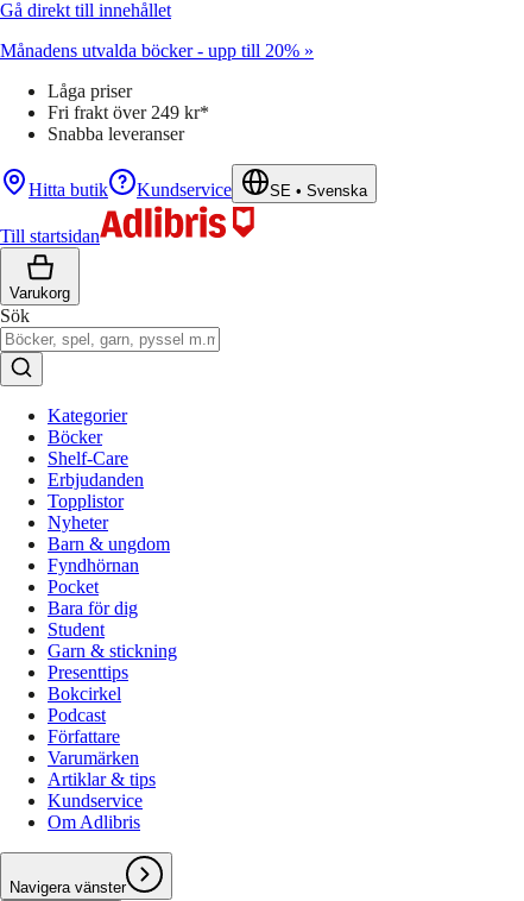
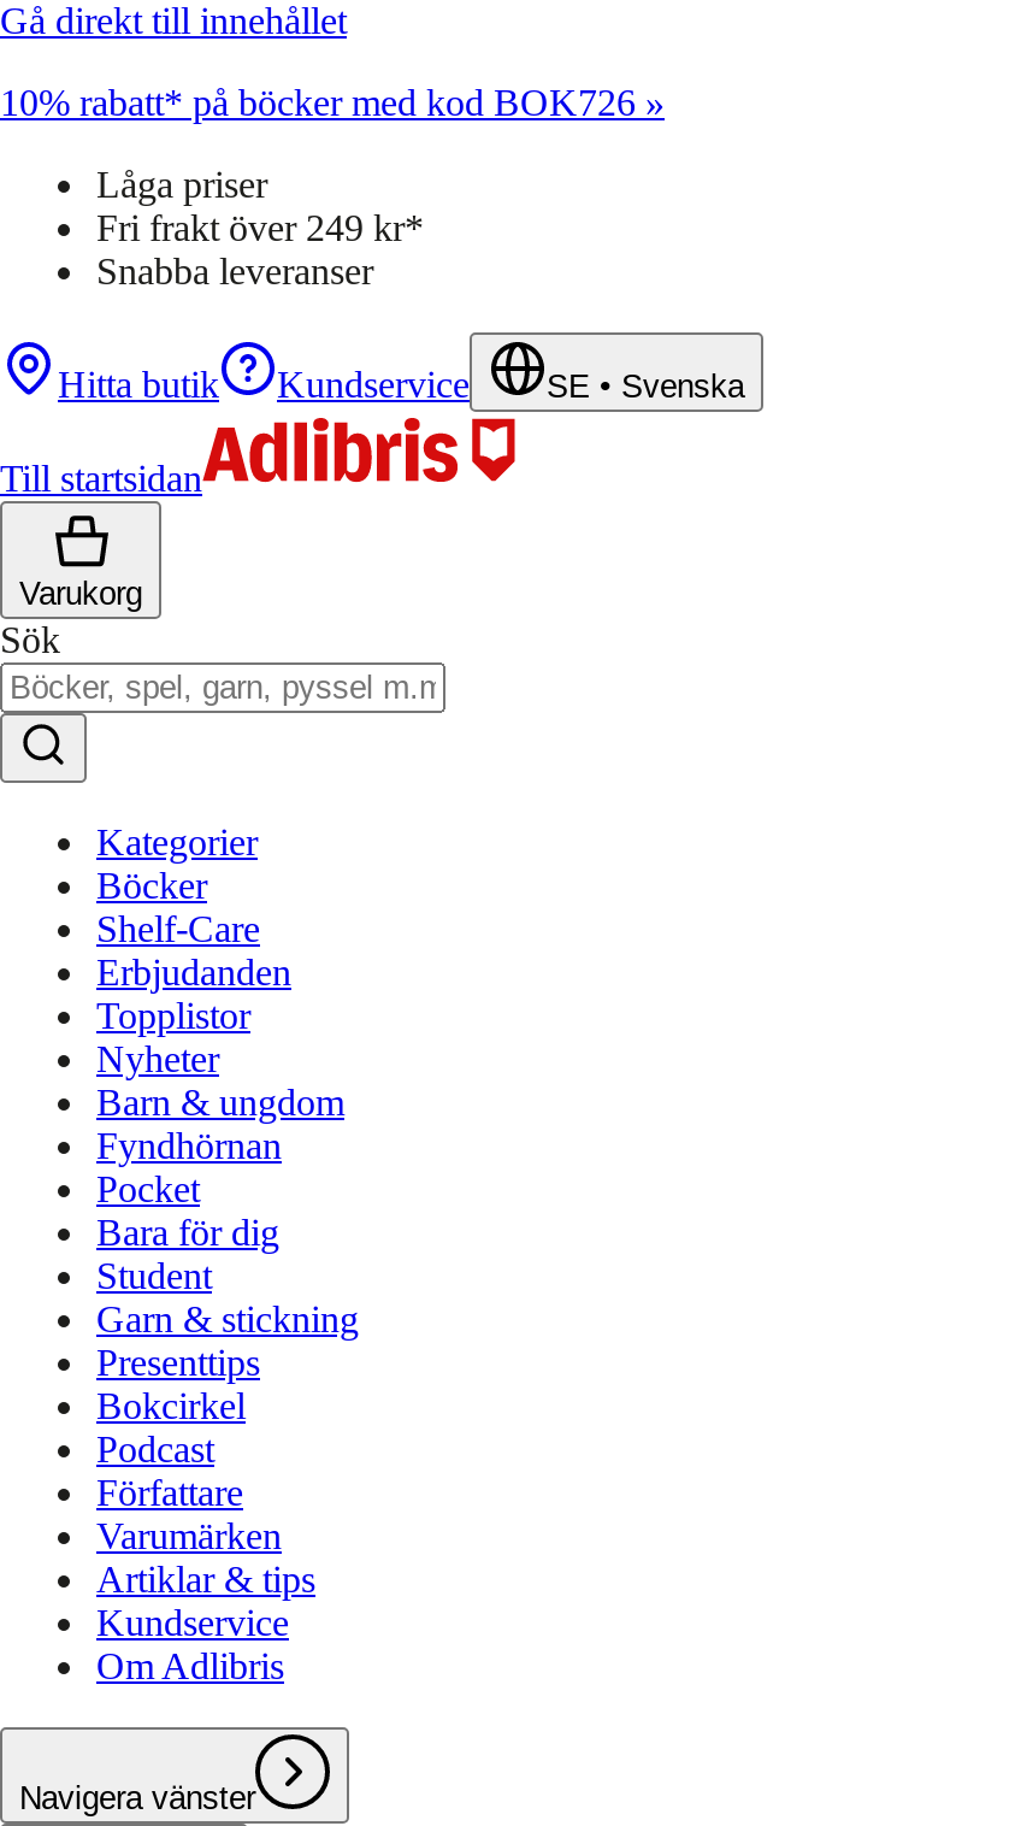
[0,40,314,61] Månadens utvalda böcker - upp till 20% » -> [0,82,665,123] 10% rabatt* på böcker med kod BOK726 »

